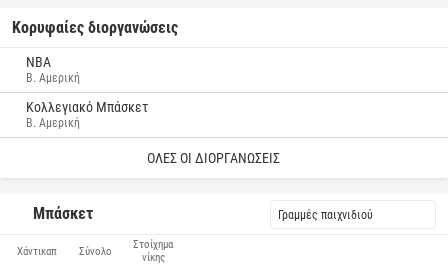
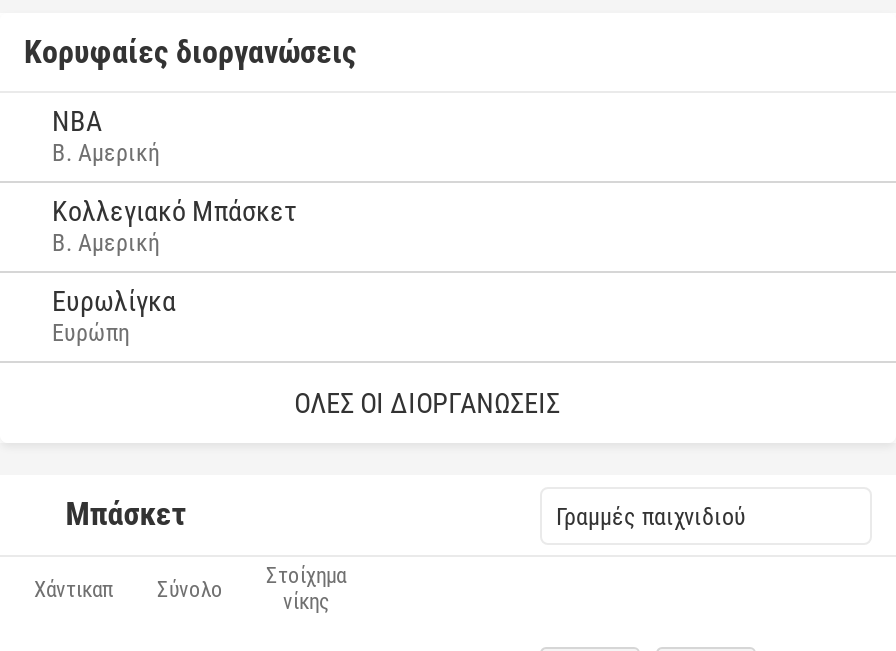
none -> [52,285,176,347] Eυρωλίγκα | Ευρώπη

